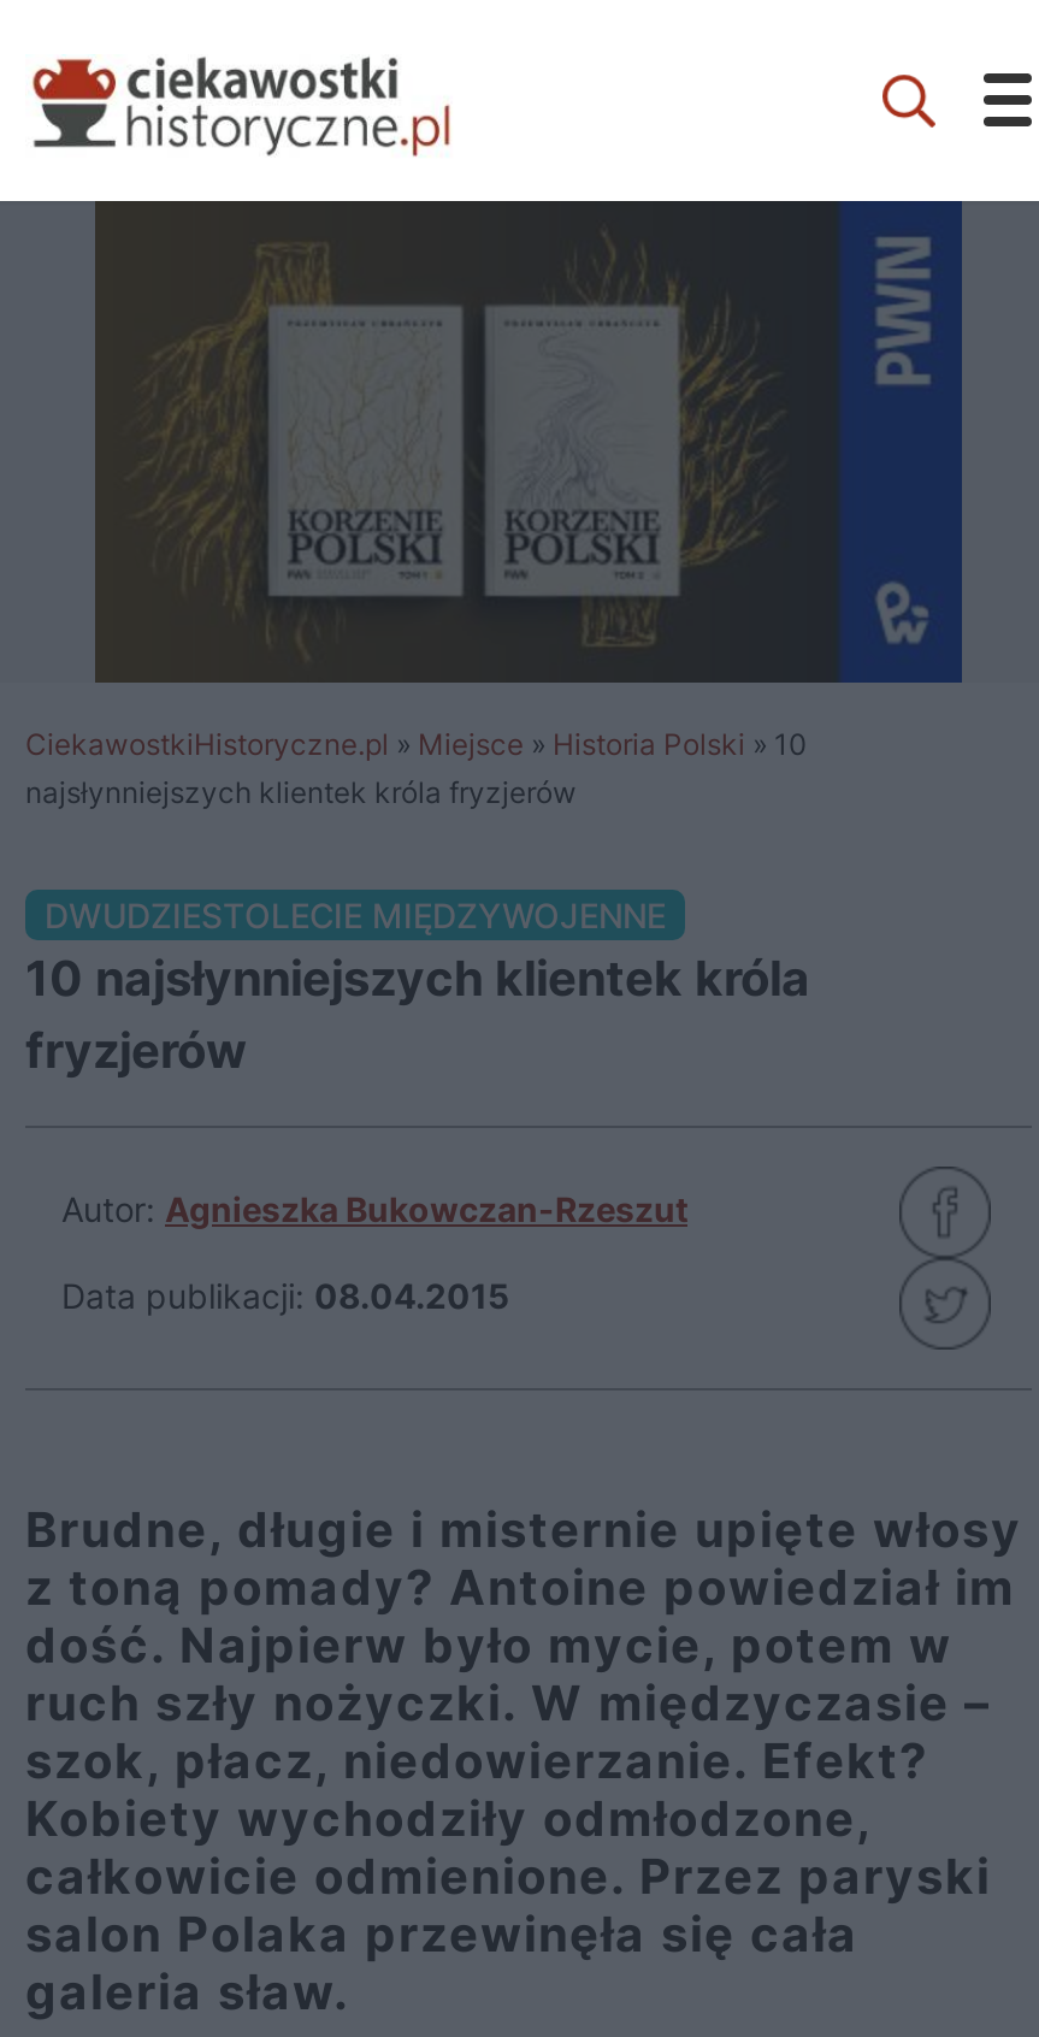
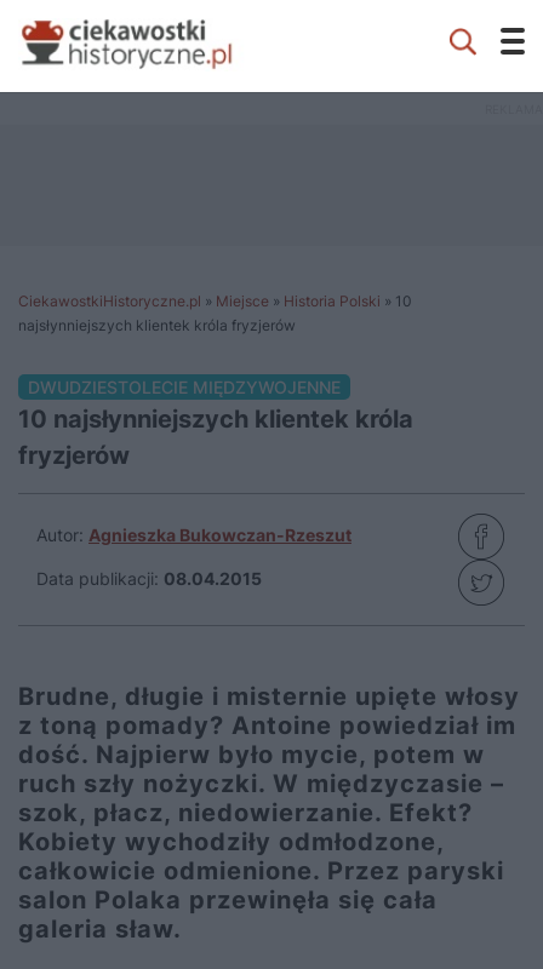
[95,203,962,683] [image] -> none

